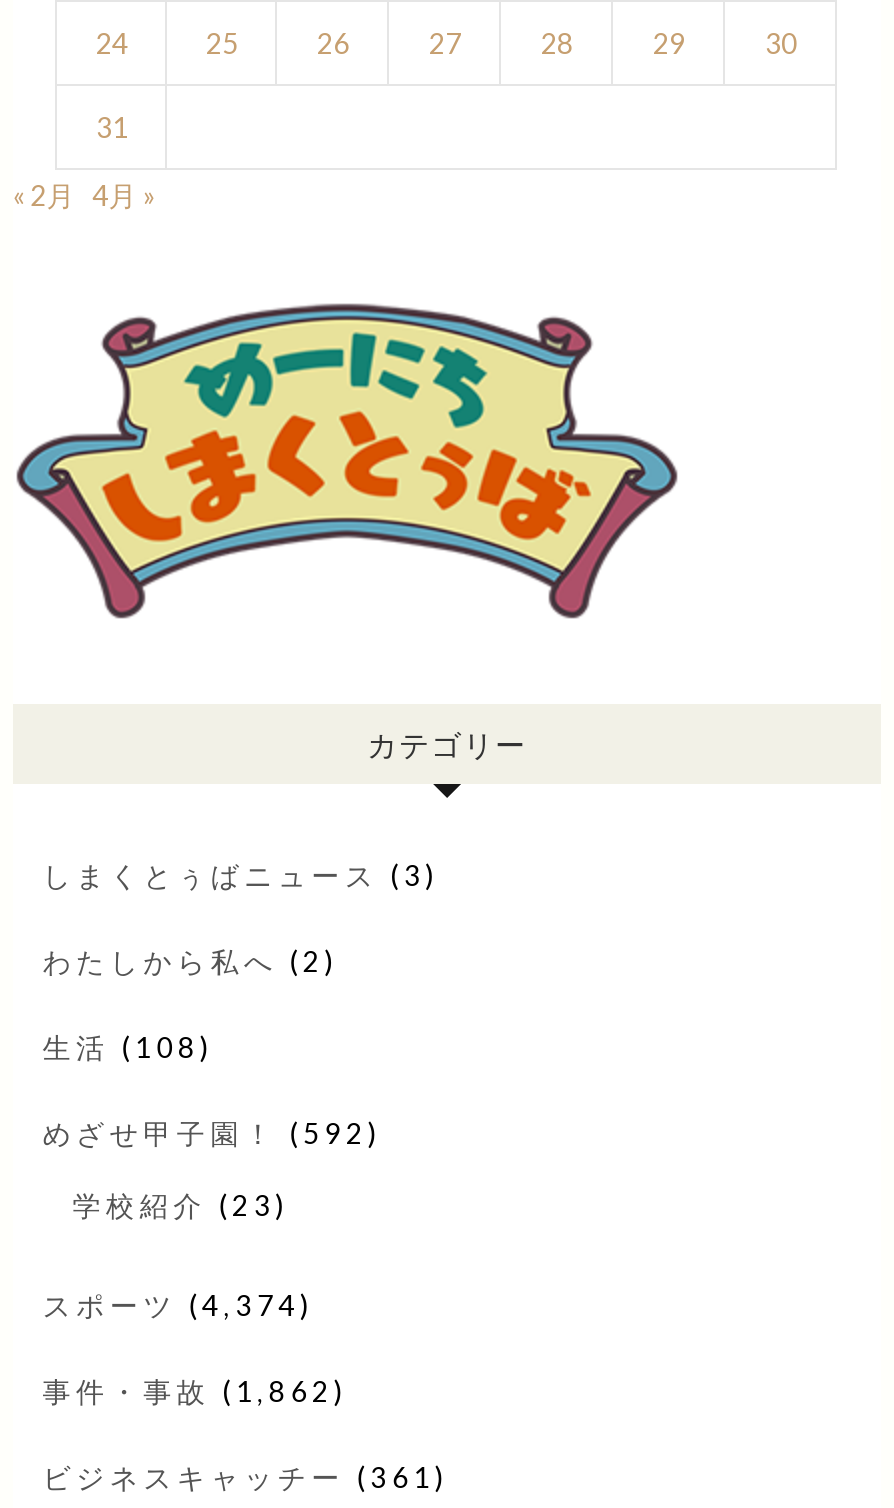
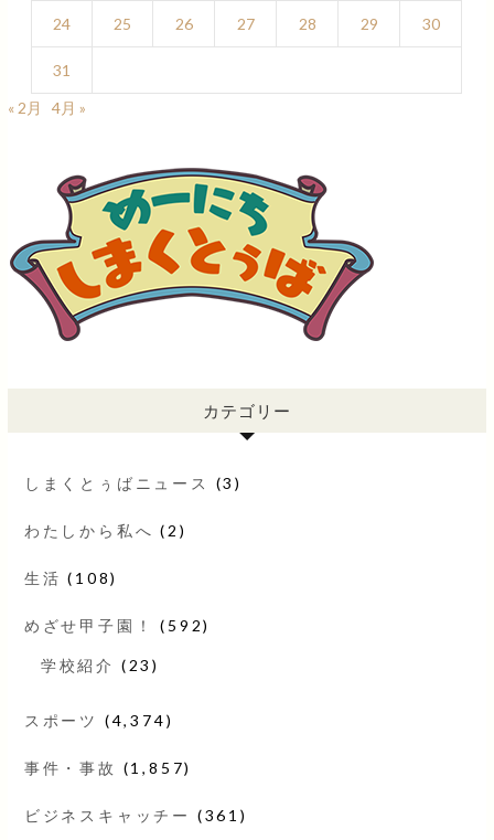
[42,1374,347,1408] 事件・事故(1,862) -> [24,758,192,777] 事件・事故(1,857)

